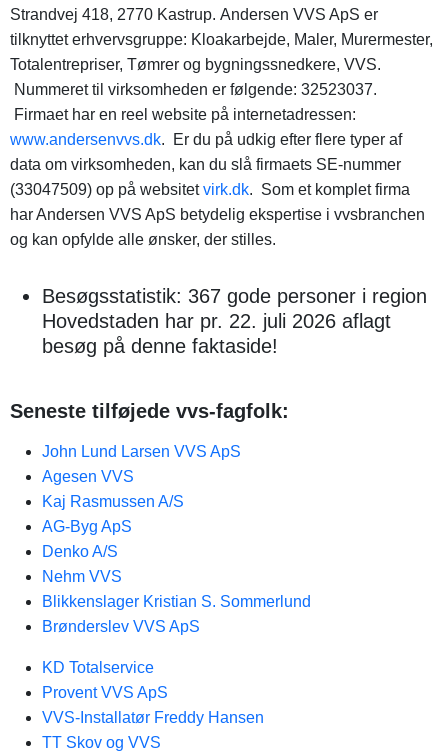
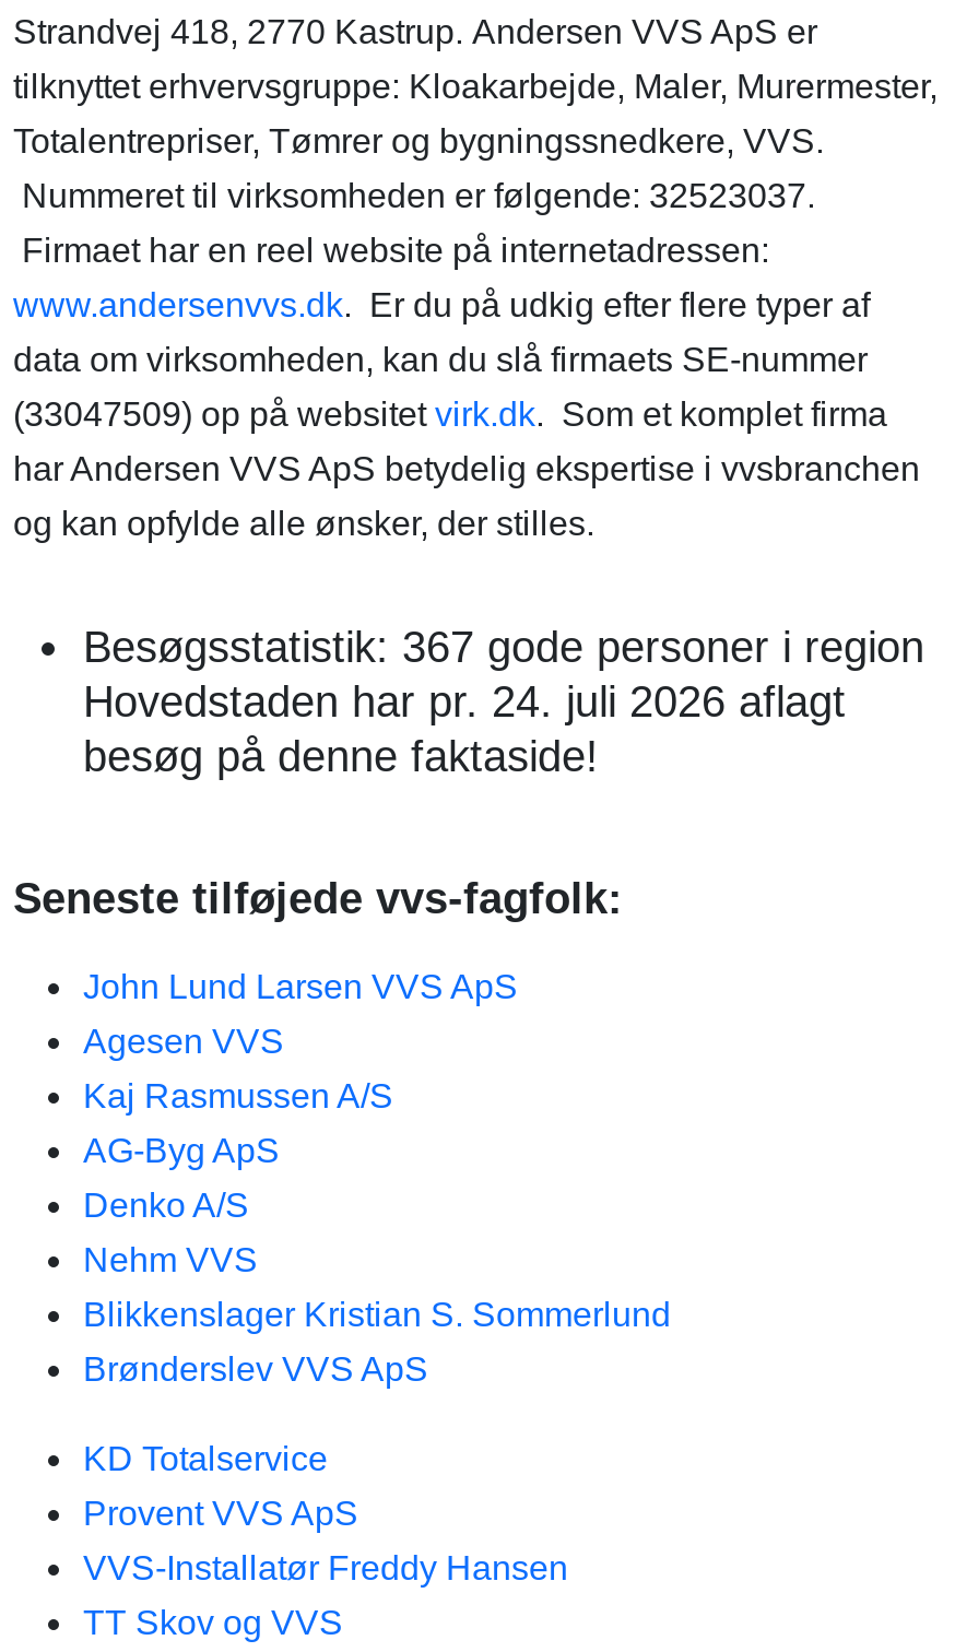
[42,310,391,332] Hovedstaden har pr. 22. juli 2026 aflagt -> [83,677,846,725] Hovedstaden har pr. 24. juli 2026 aflagt

